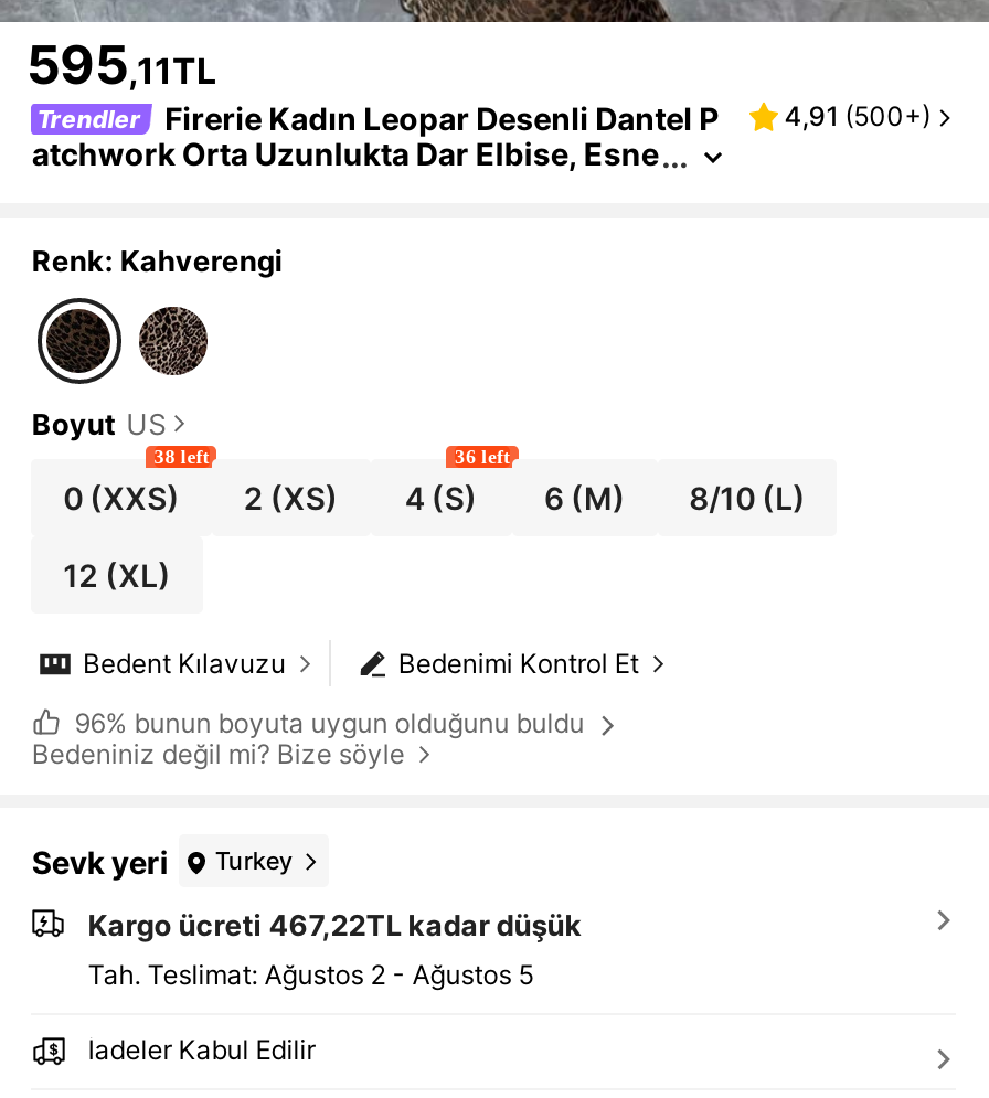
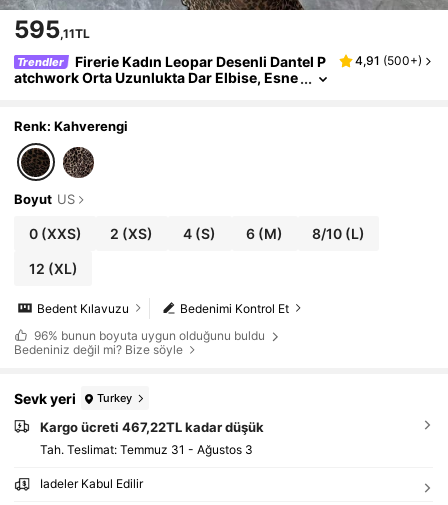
[154,446,209,468] 38 left -> none
[455,446,510,468] 36 left -> none
[88,958,534,991] Tah. Teslimat: Ağustos 2 - Ağustos 5 -> [40,442,253,457] Tah. Teslimat: Temmuz 31 - Ağustos 3

